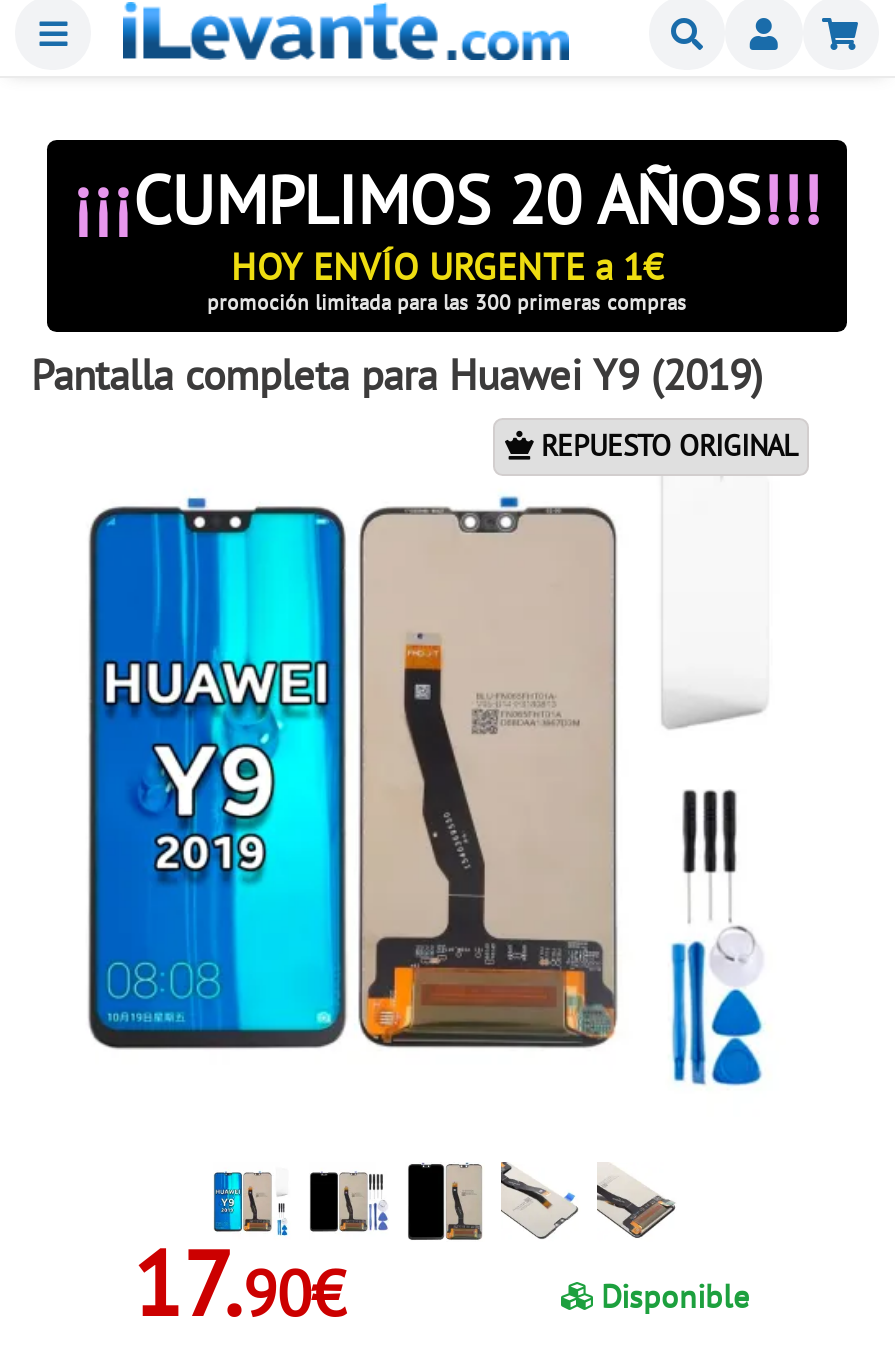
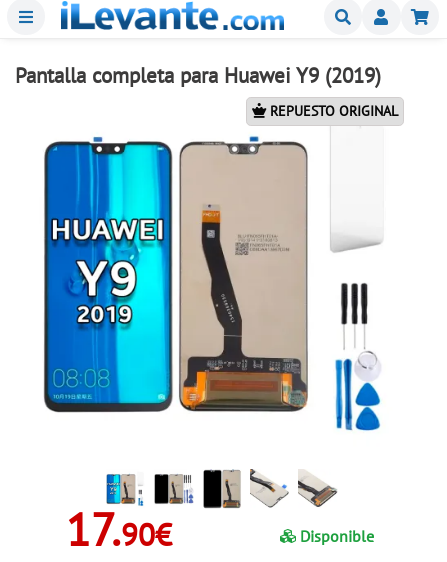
[45,156,821,334] [image] | ¡¡¡CUMPLIMOS 20 AÑOS!!! | HOY ENVÍO URGENTE a 1€ | promoción limitada para las 300 primeras compras -> none
[619,258,849,334] [image] -> none

